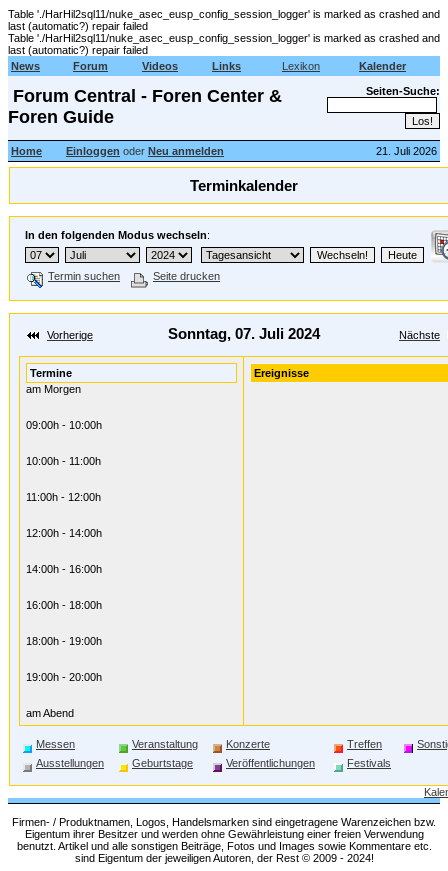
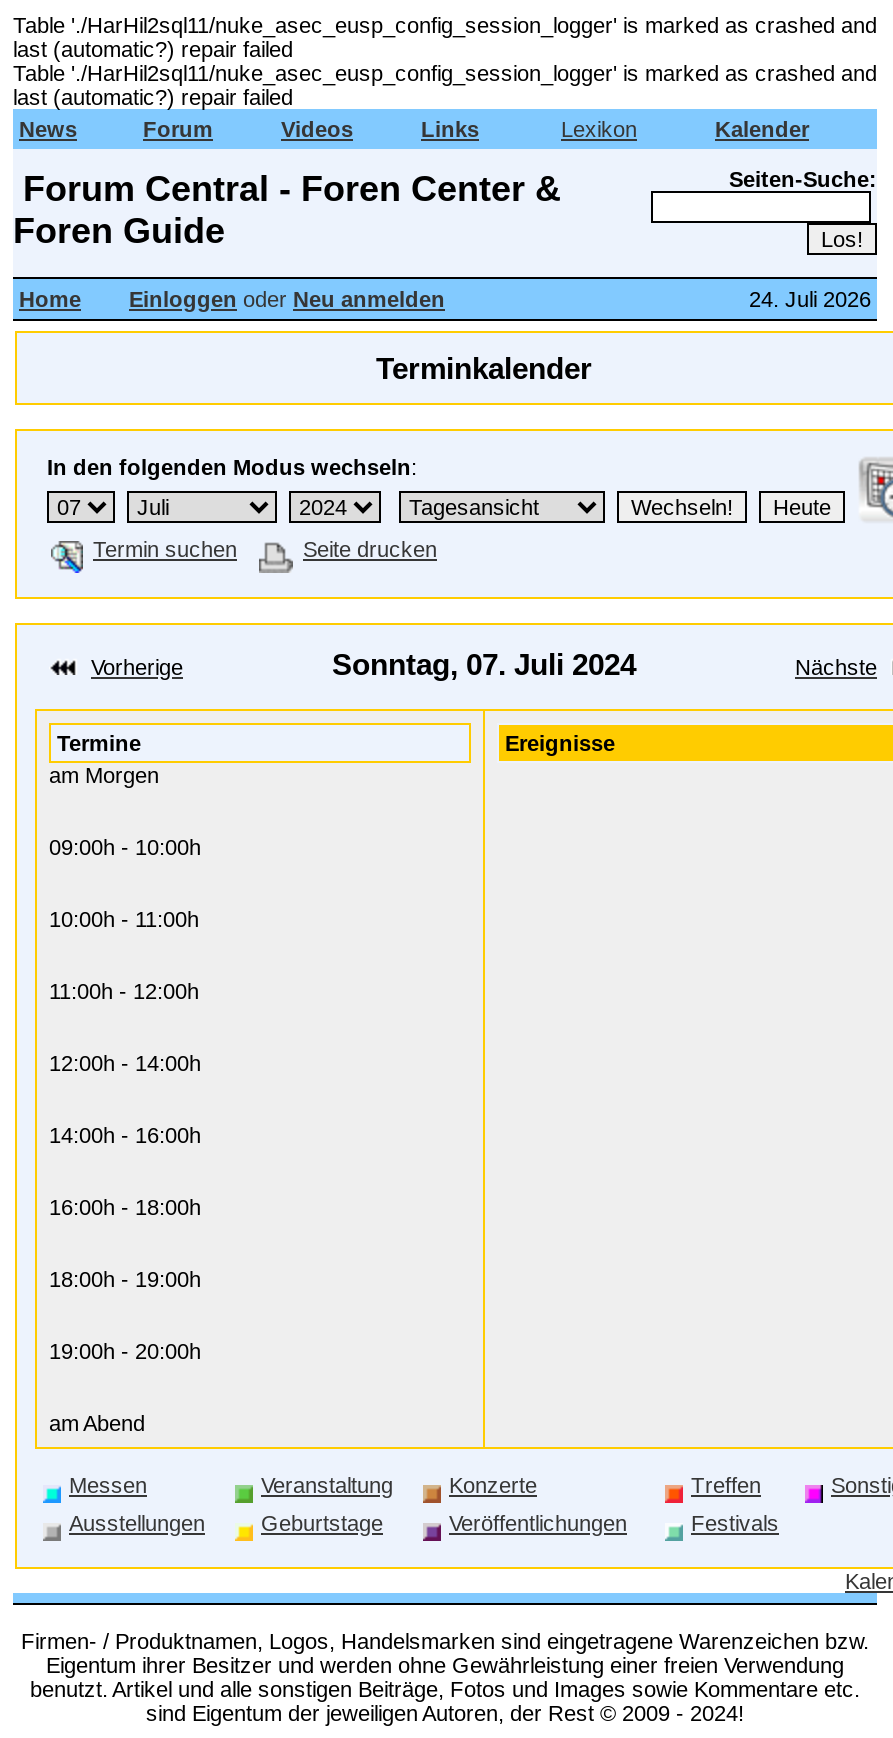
[376,145,437,157] 21. Juli 2026 -> [749,287,871,311] 24. Juli 2026

